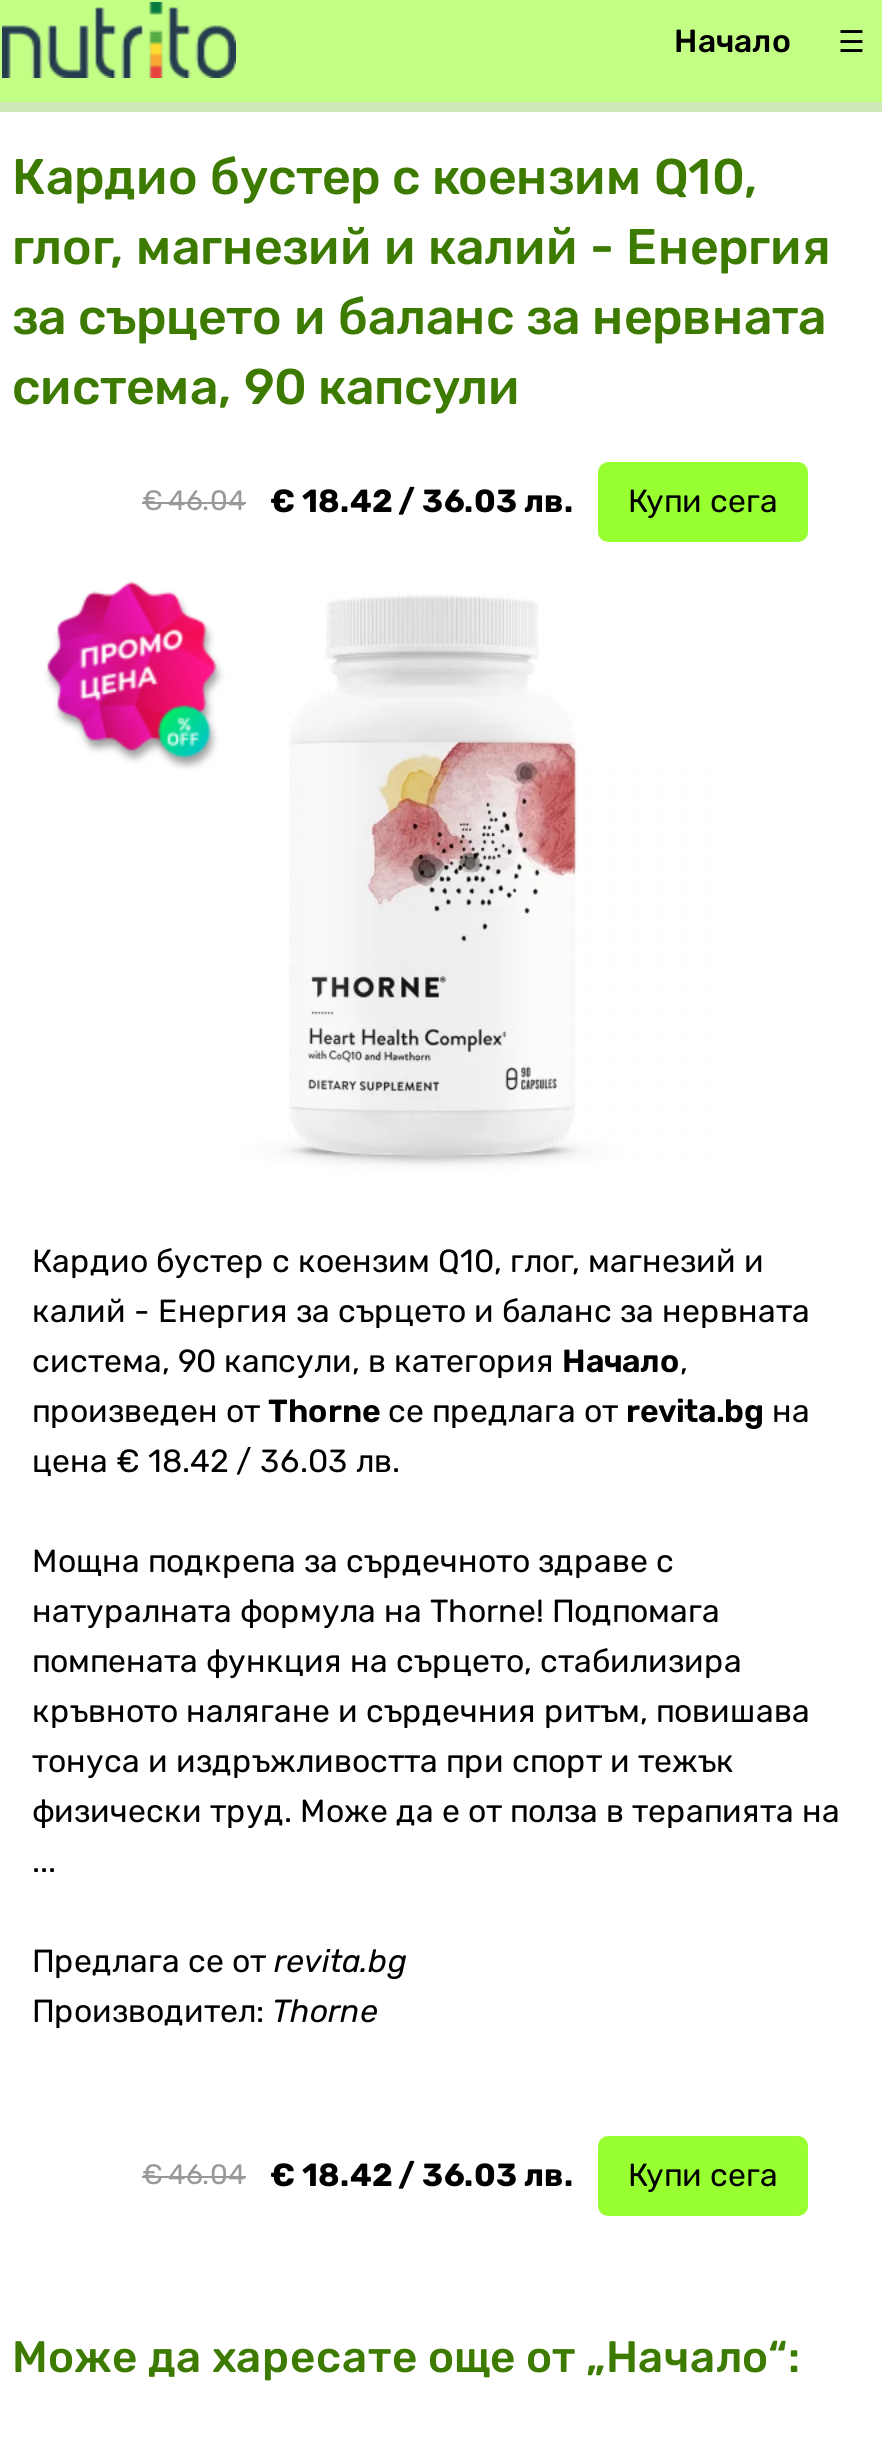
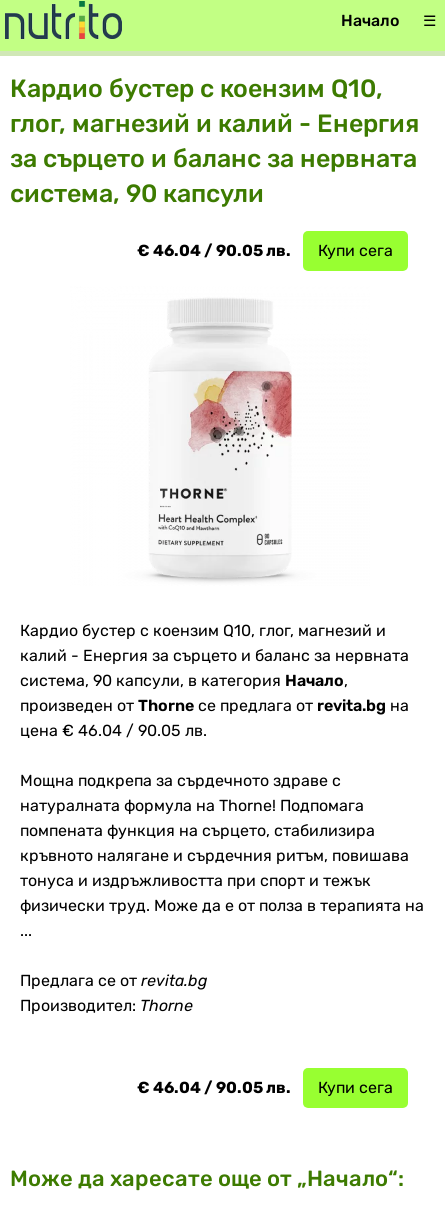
[142,482,574,520] € 18.42 / 36.03 лв. | € 46.04 -> [137,241,291,260] € 46.04 / 90.05 лв.
[46,580,220,766] [image] -> none
[32,1442,400,1480] цена € 18.42 / 36.03 лв. -> [20,721,207,740] цена € 46.04 / 90.05 лв.
[142,2156,574,2194] € 18.42 / 36.03 лв. | € 46.04 -> [137,1078,291,1097] € 46.04 / 90.05 лв.

